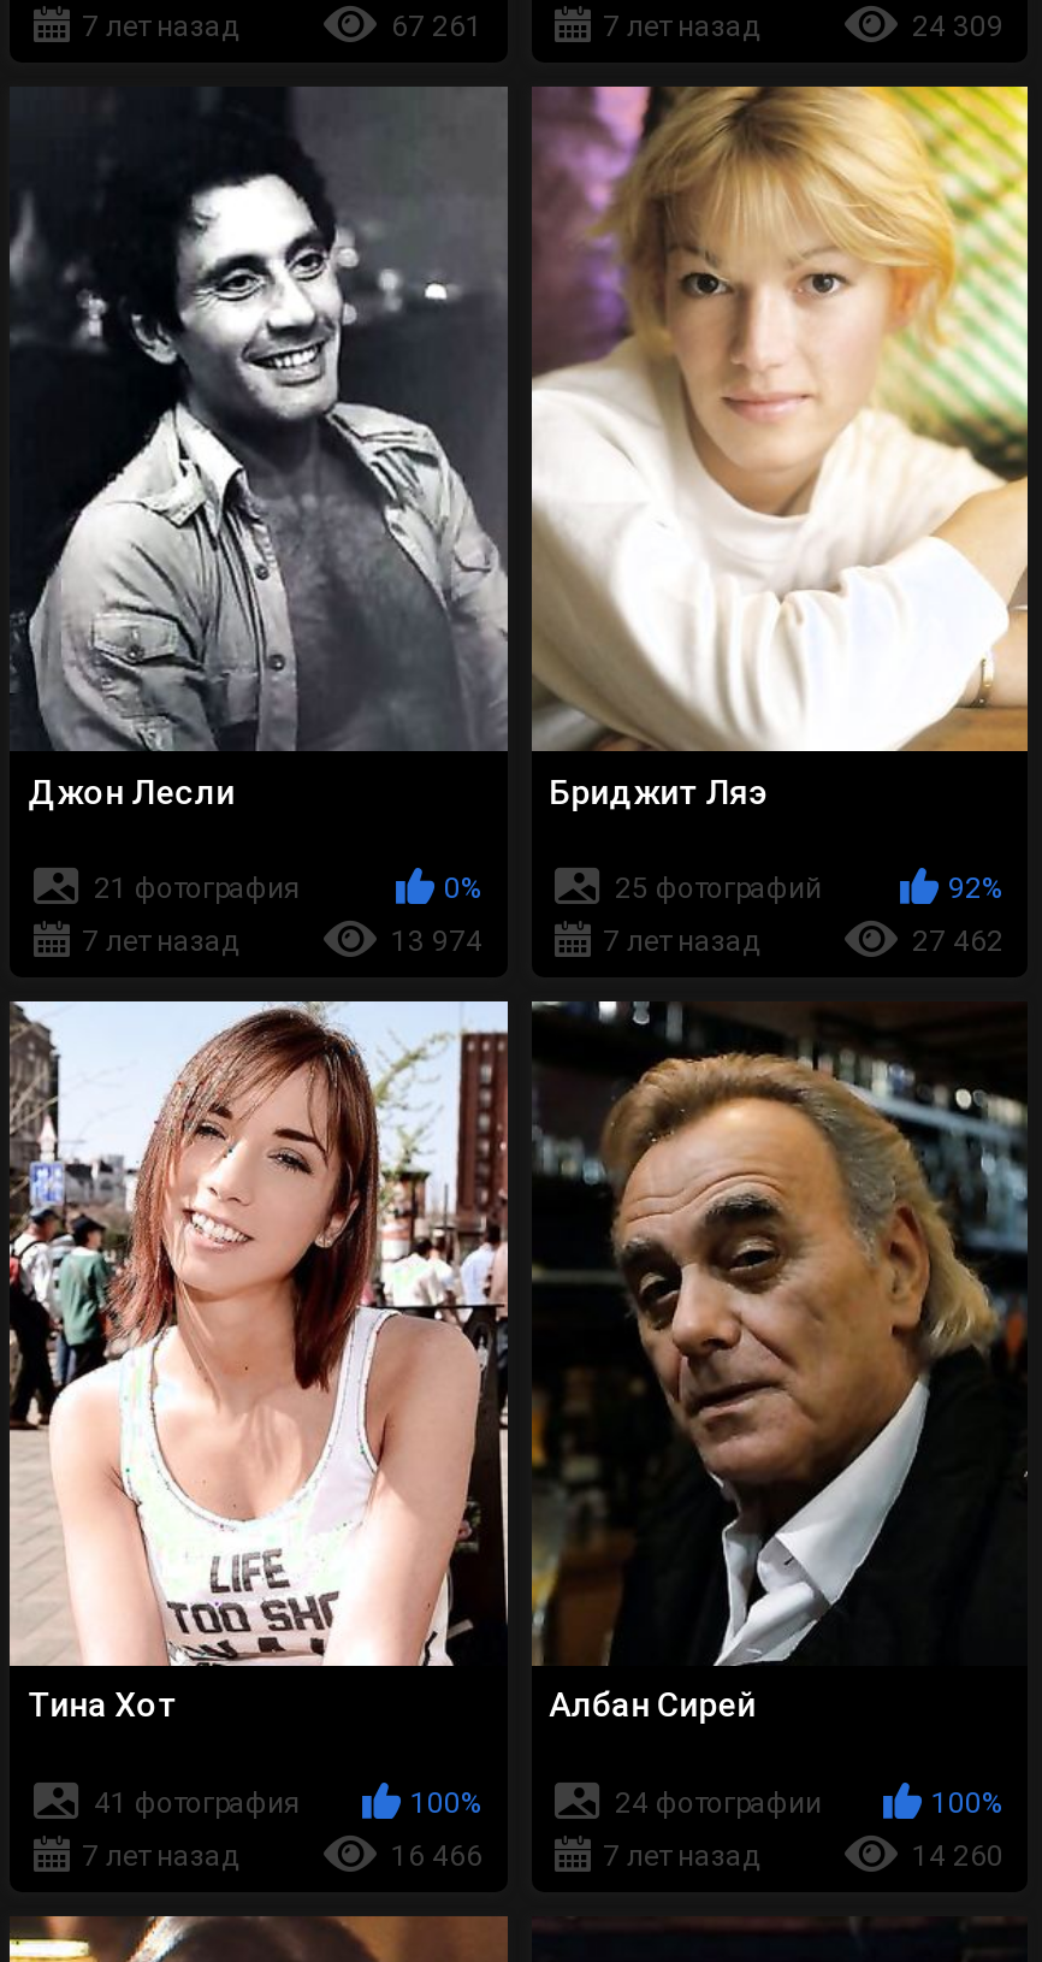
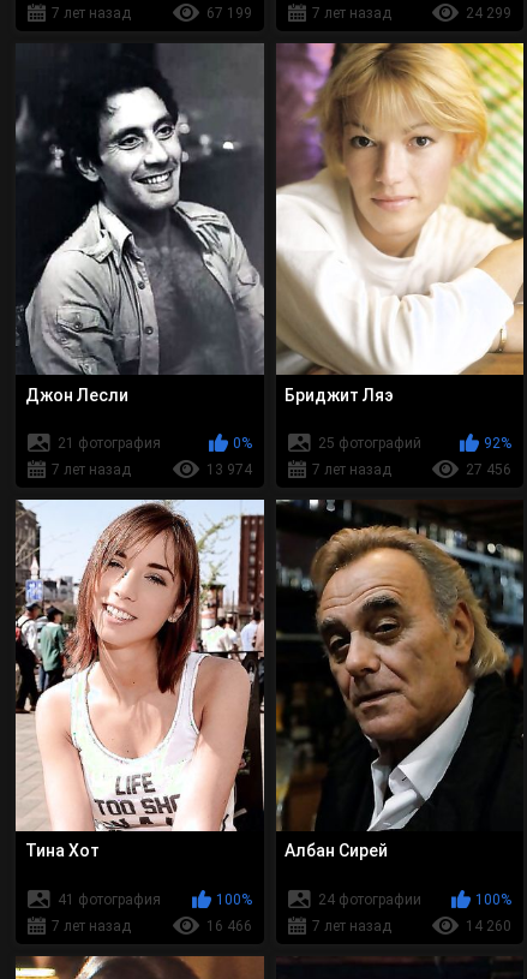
[391,11,482,44] 67 261 -> [206,5,251,22] 67 199
[912,11,1003,44] 24 309 -> [466,5,511,22] 24 299
[912,924,1003,958] 27 462 -> [466,461,511,478] 27 456

